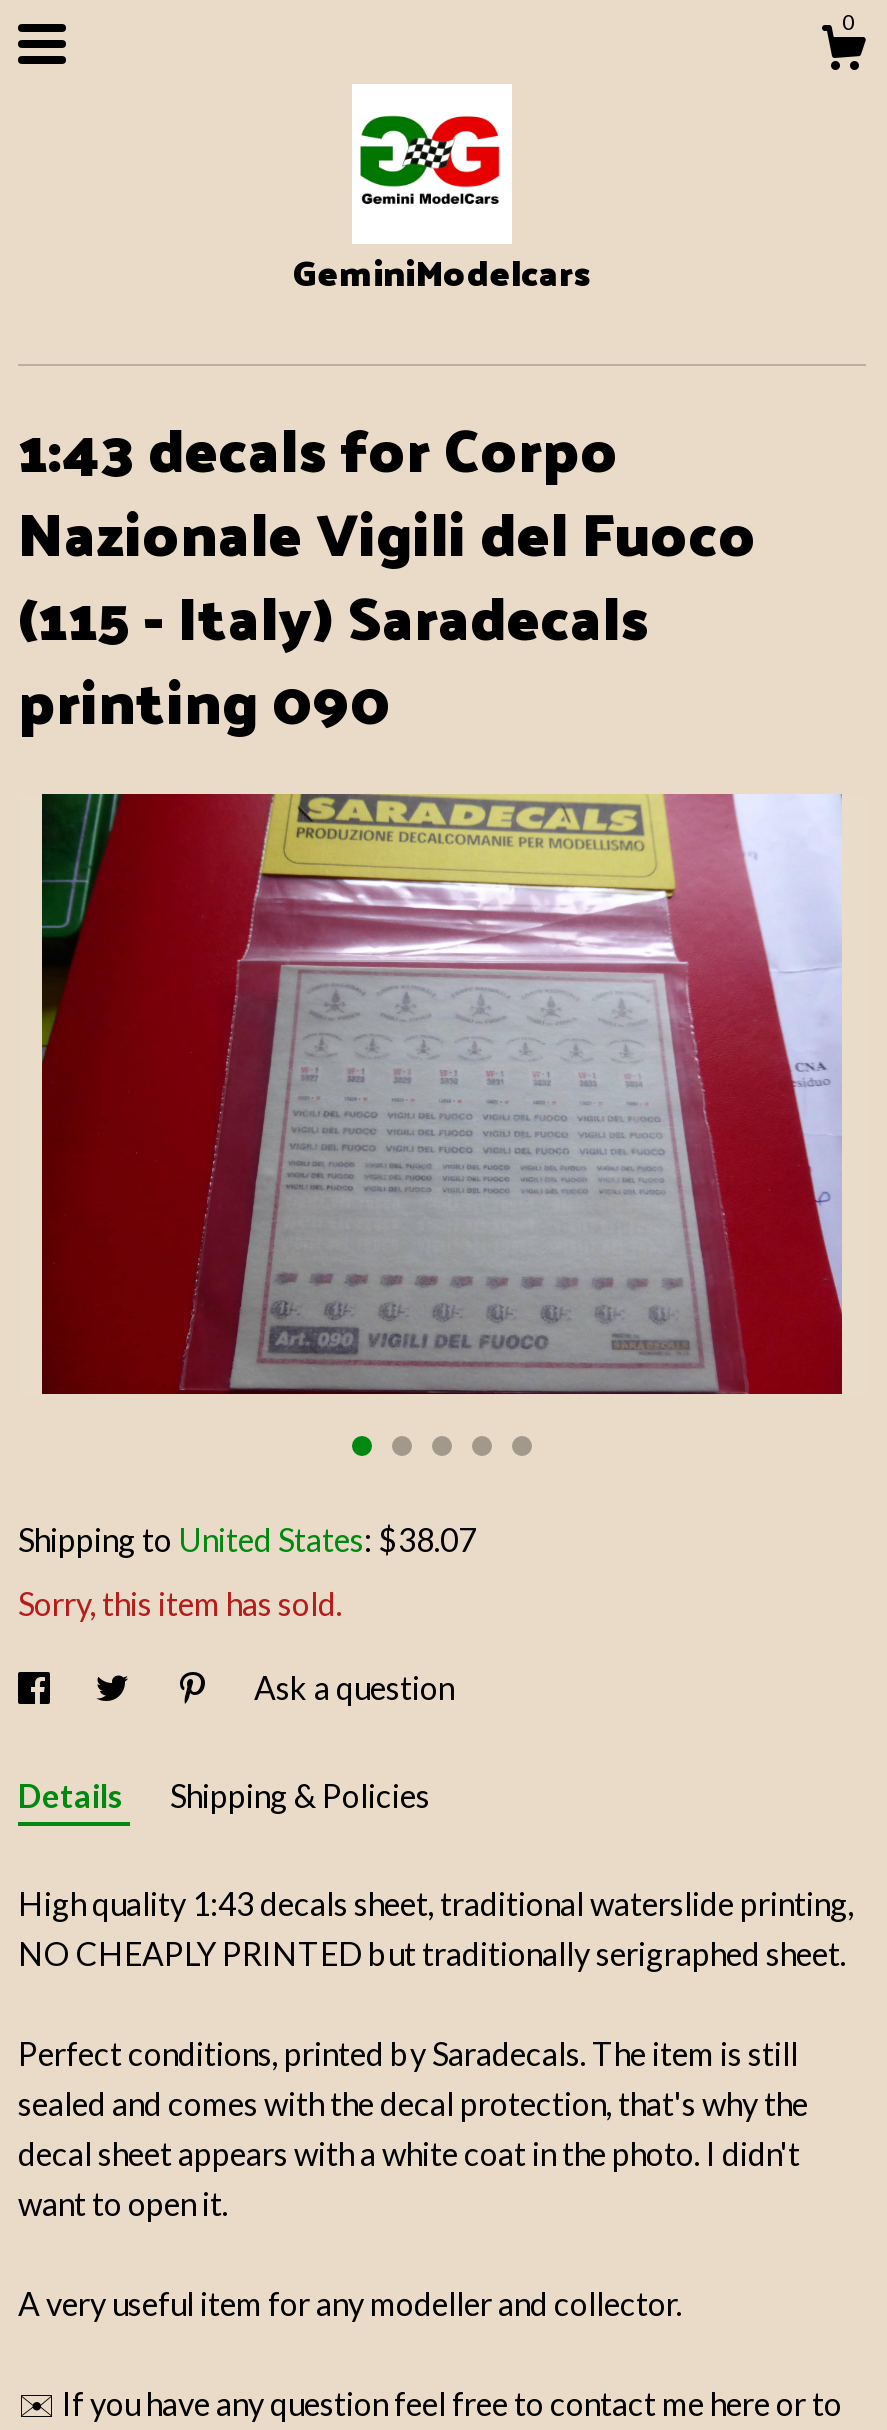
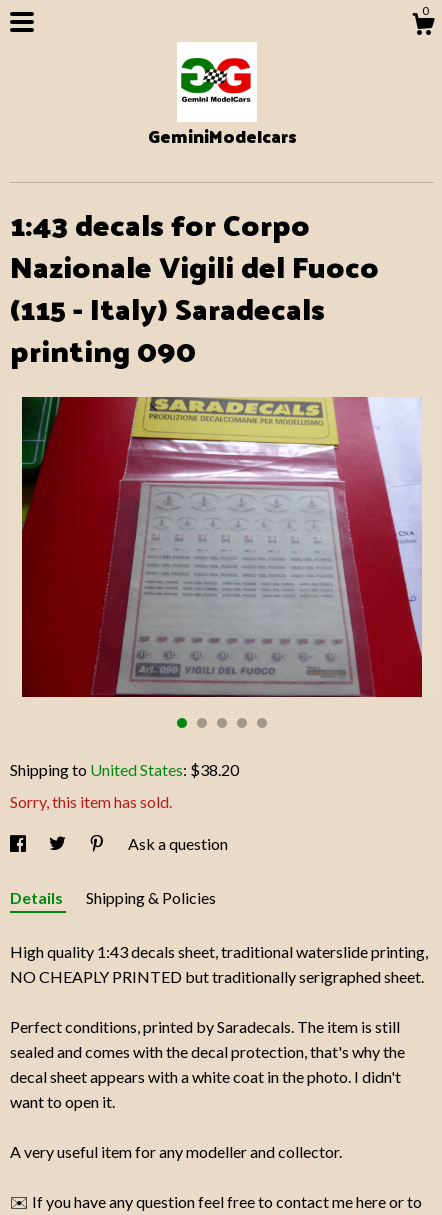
[18,1520,476,1558] Shipping to United States: $38.07 -> [10,760,239,779] Shipping to United States: $38.20

